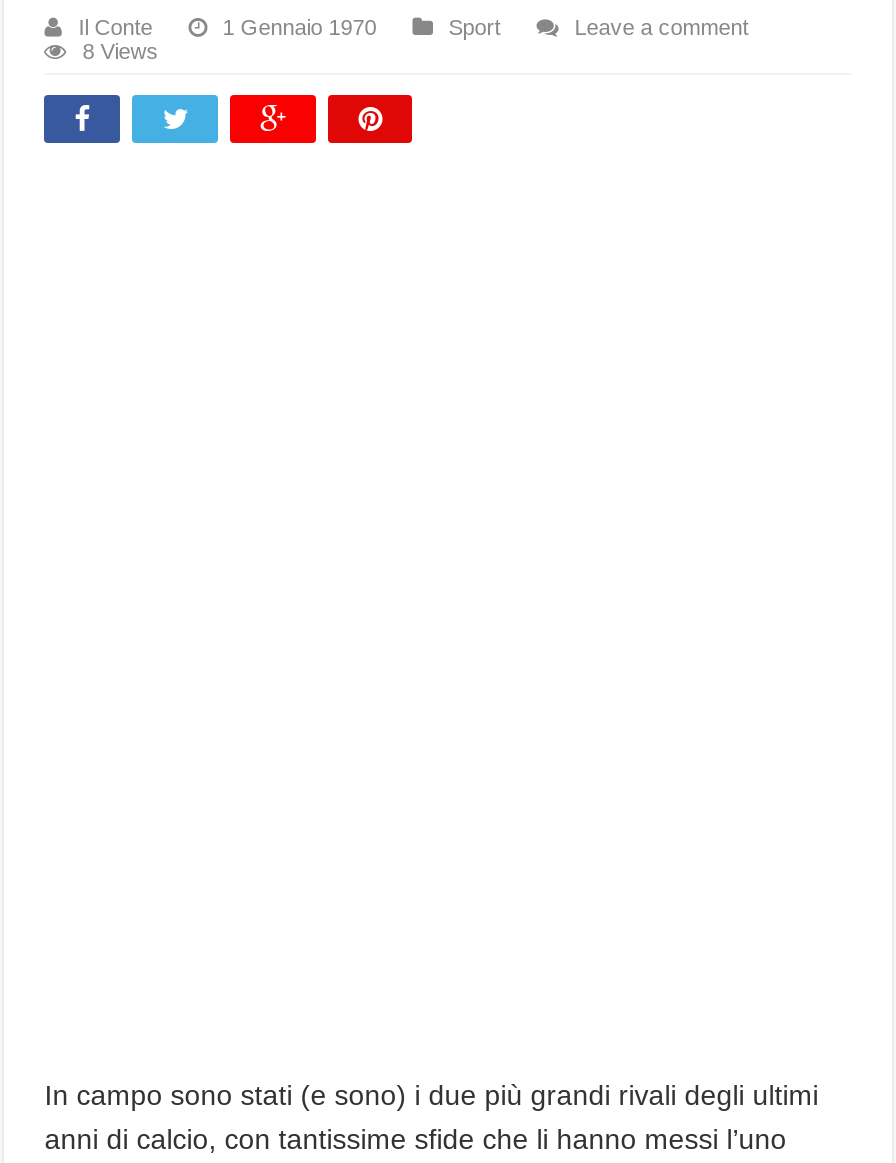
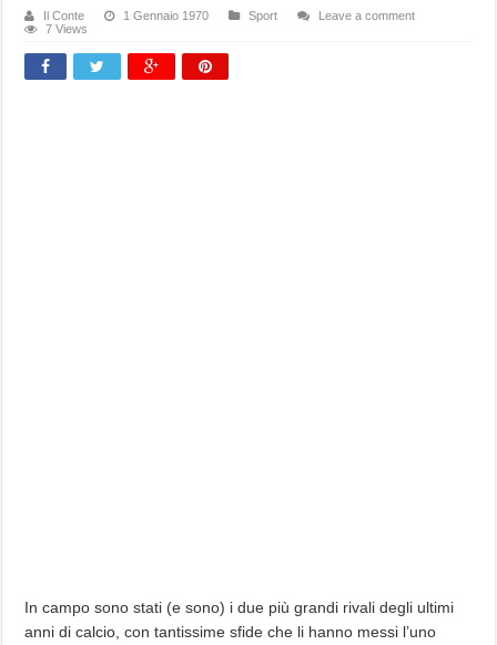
[82,39,158,63] 8 Views -> [46,22,88,35] 7 Views

